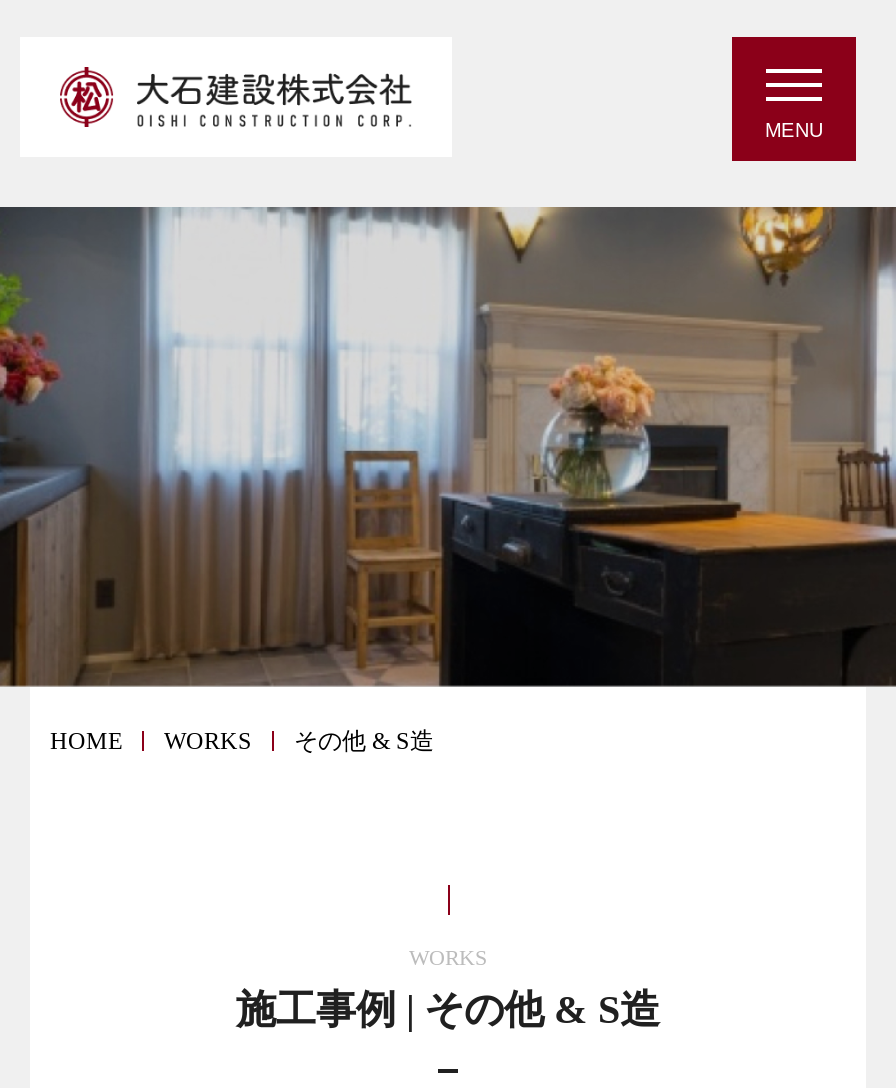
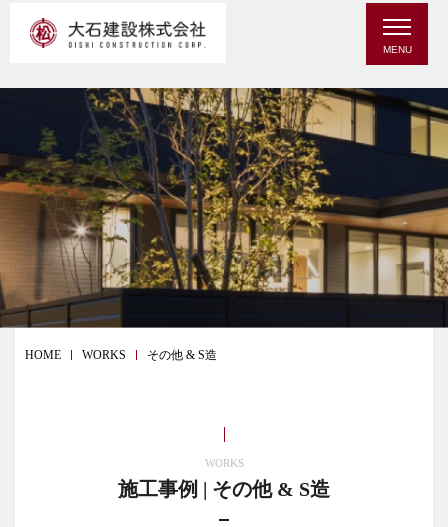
[6,205,890,687] [image] -> [3,87,445,328] [image]

